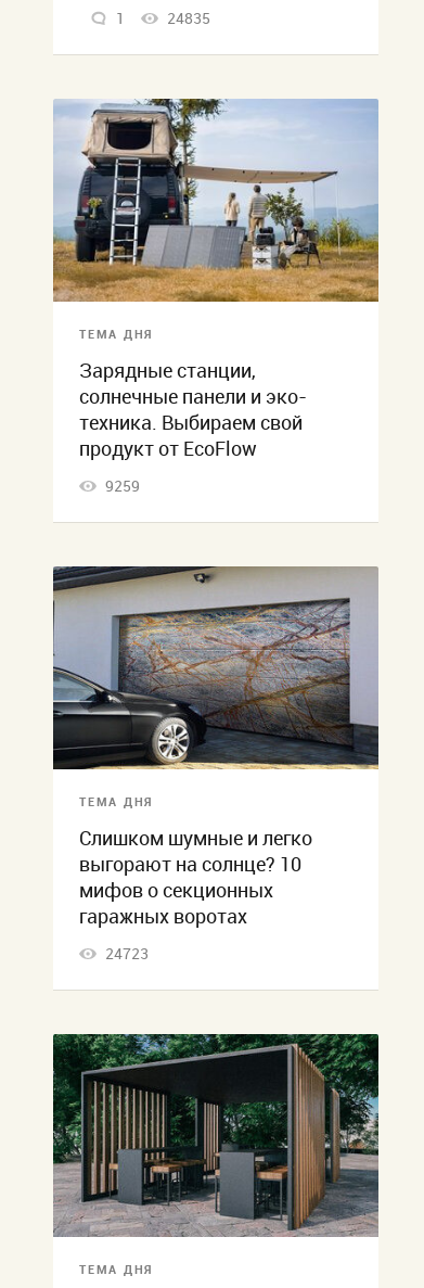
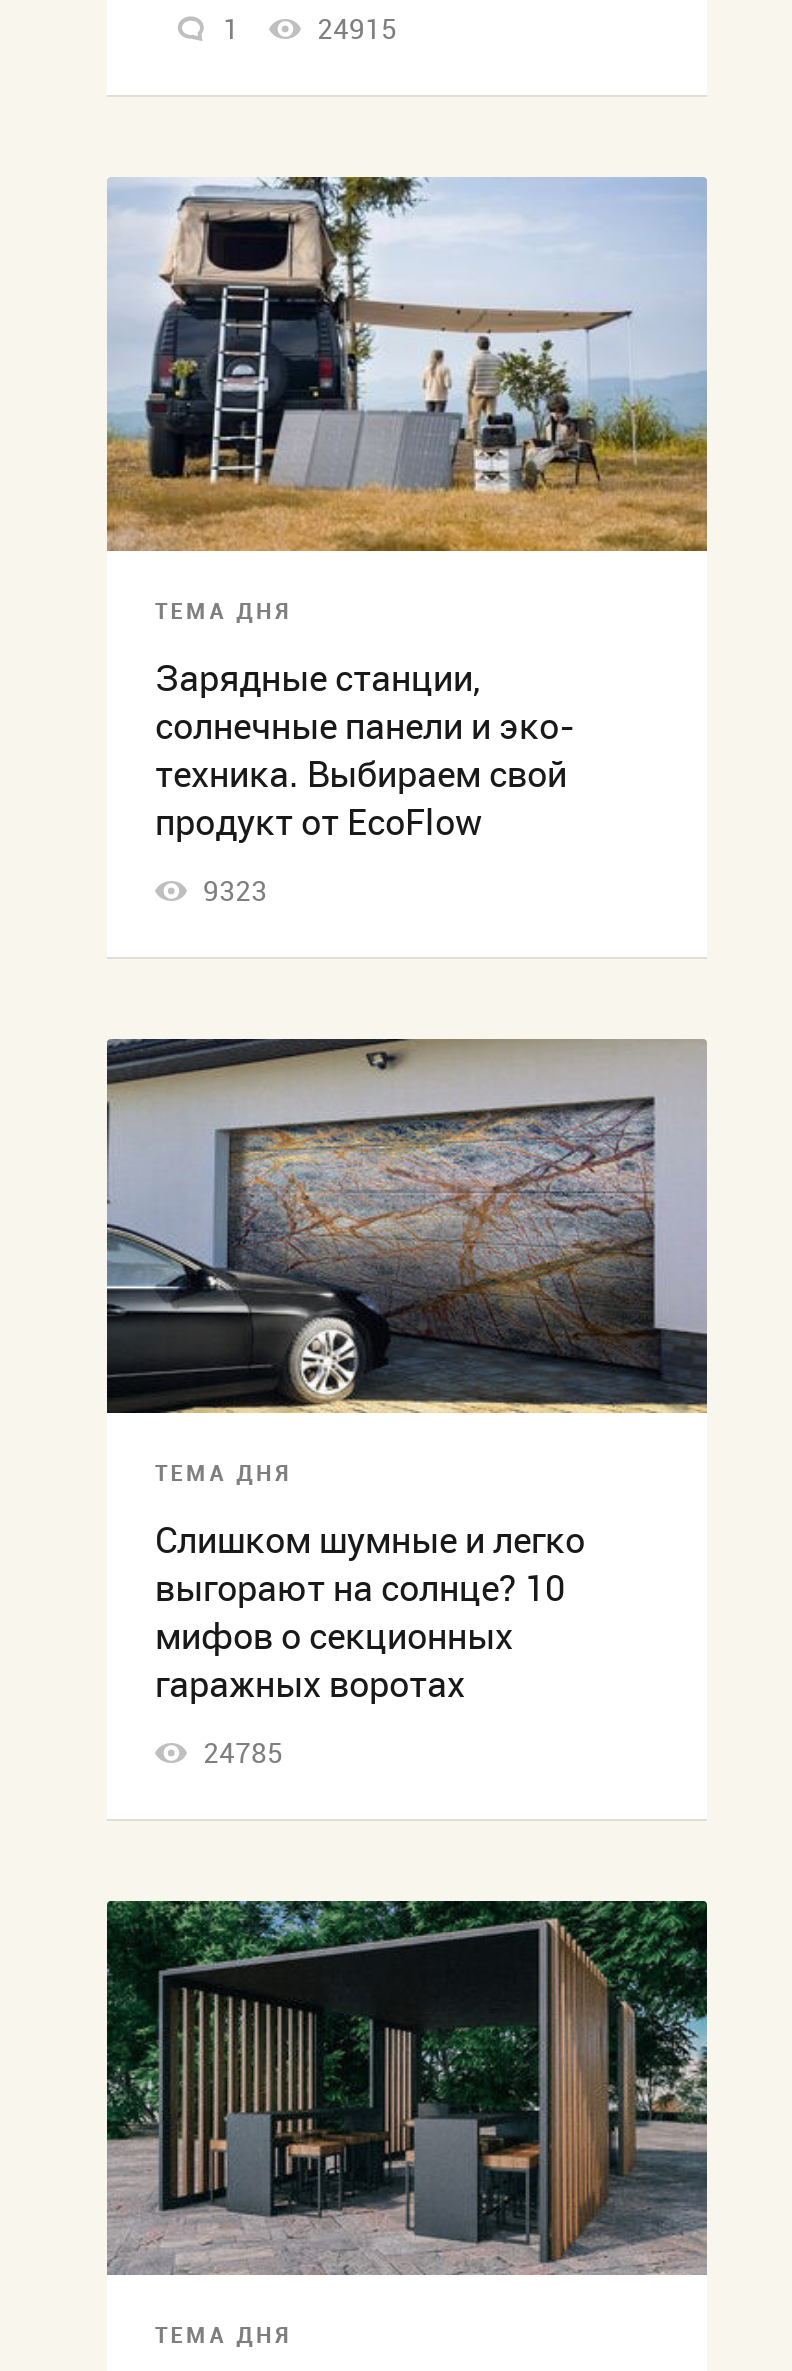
[167,10,210,27] 24835 -> [317,13,397,45] 24915
[105,477,140,495] 9259 -> [203,875,267,907] 9323
[105,945,149,962] 24723 -> [203,1737,283,1769] 24785

